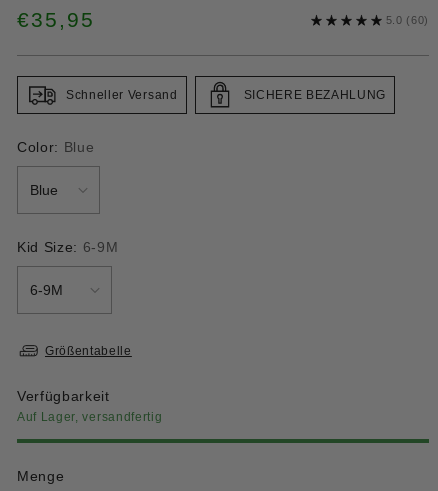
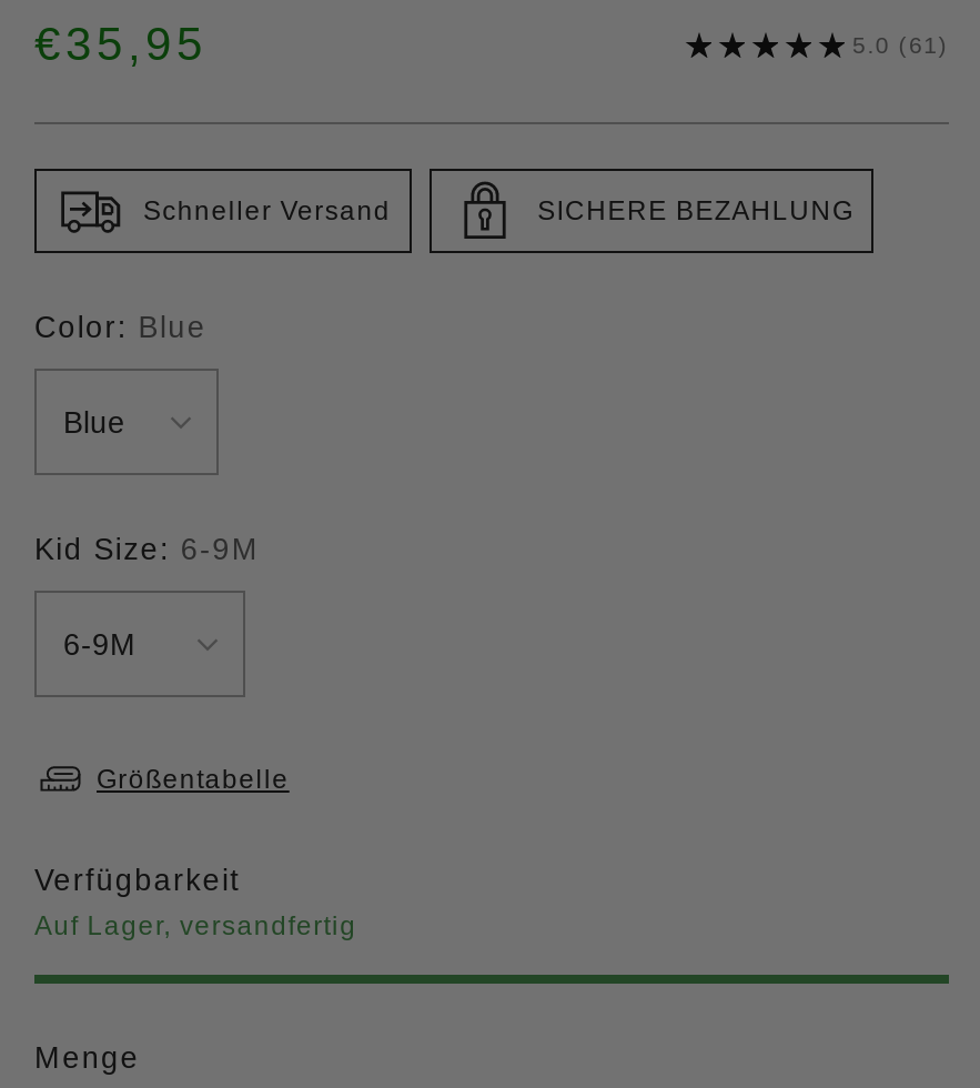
[385,14,429,26] 5.0 (60) -> [852,32,949,58] 5.0 (61)

